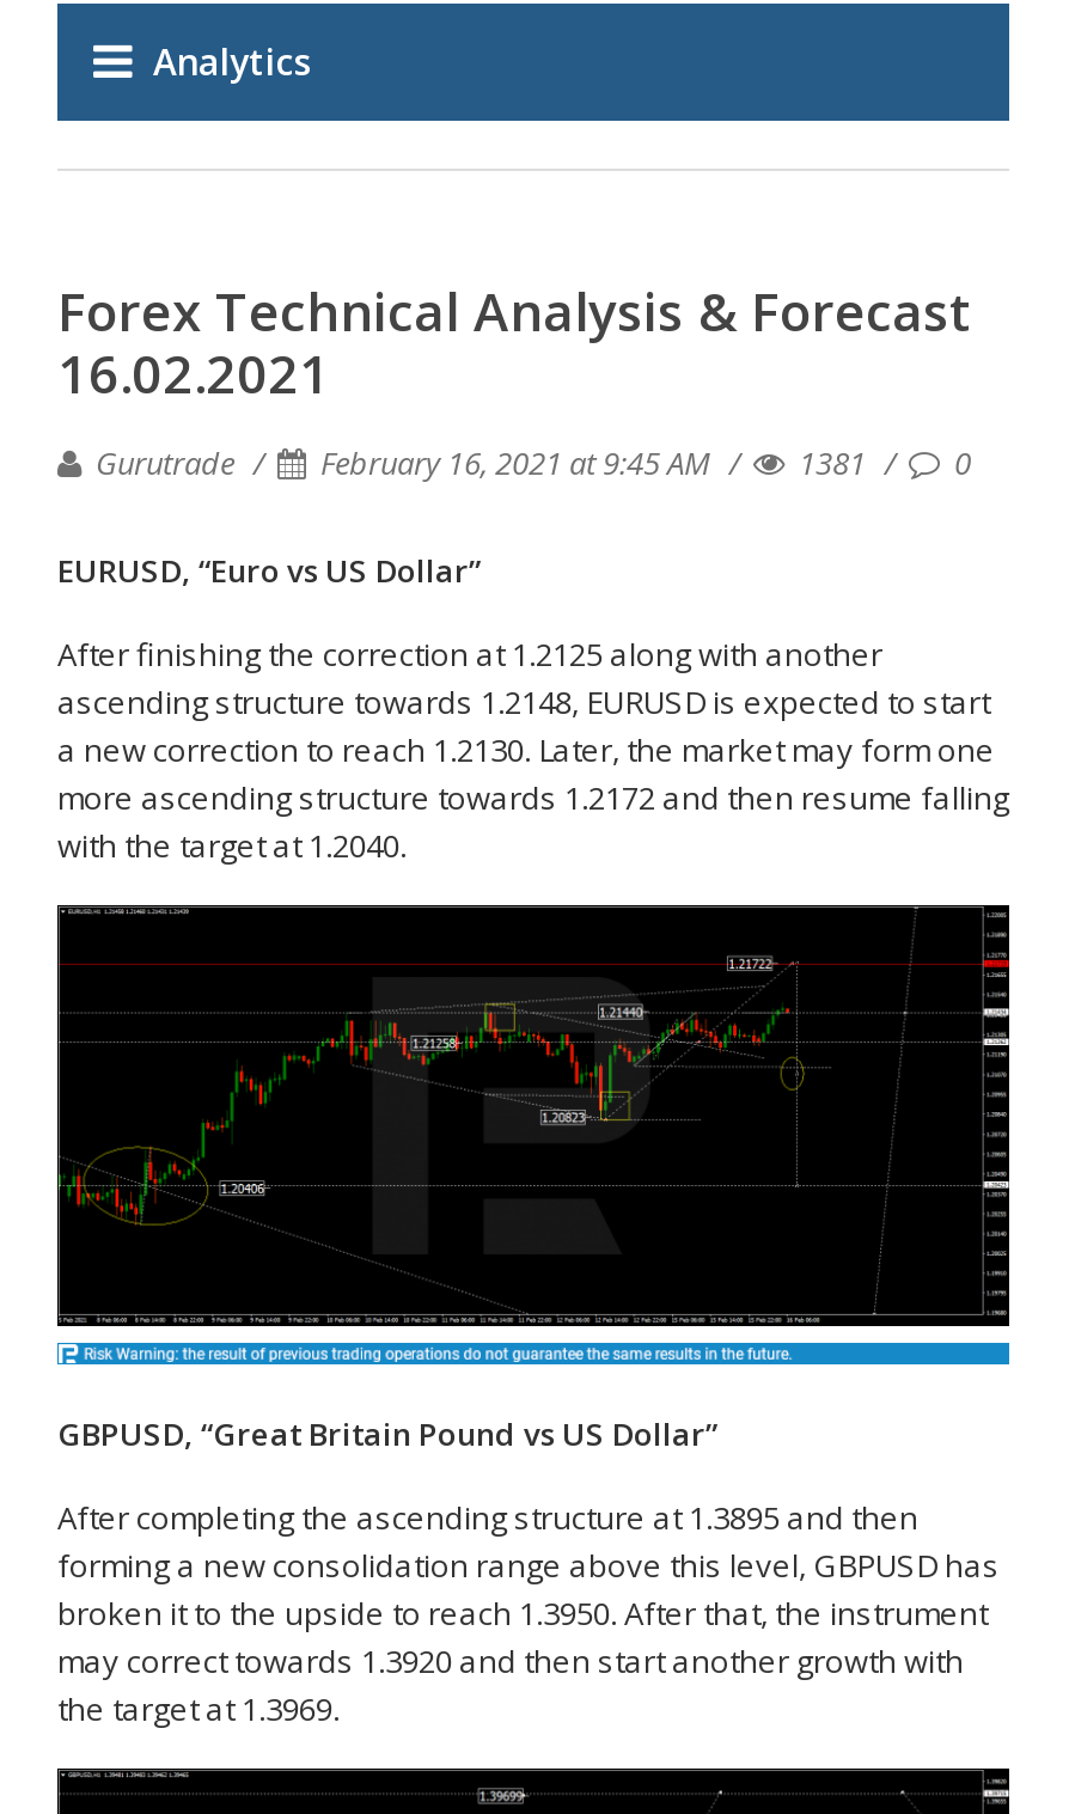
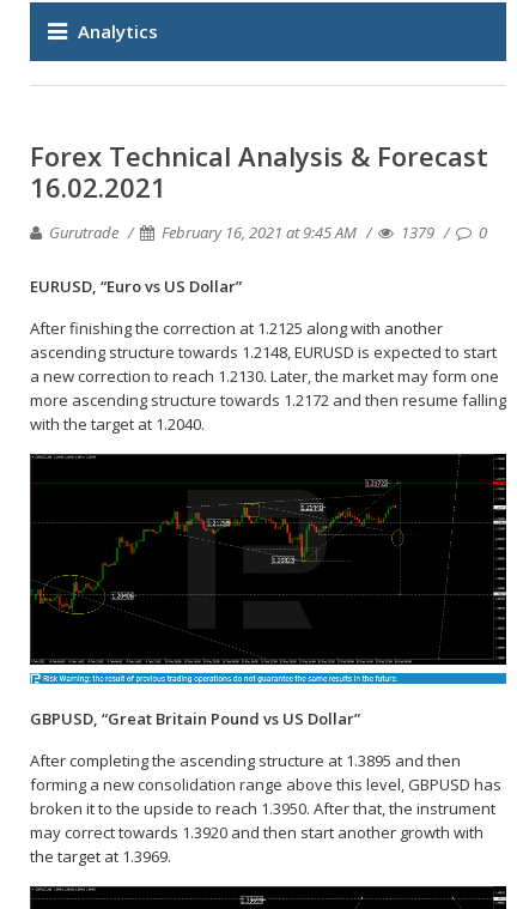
[88,441,971,484] Gurutrade February 16, 2021 at 9:45 AM 1381 0 -> [45,222,487,243] Gurutrade February 16, 2021 at 9:45 AM 1379 0

